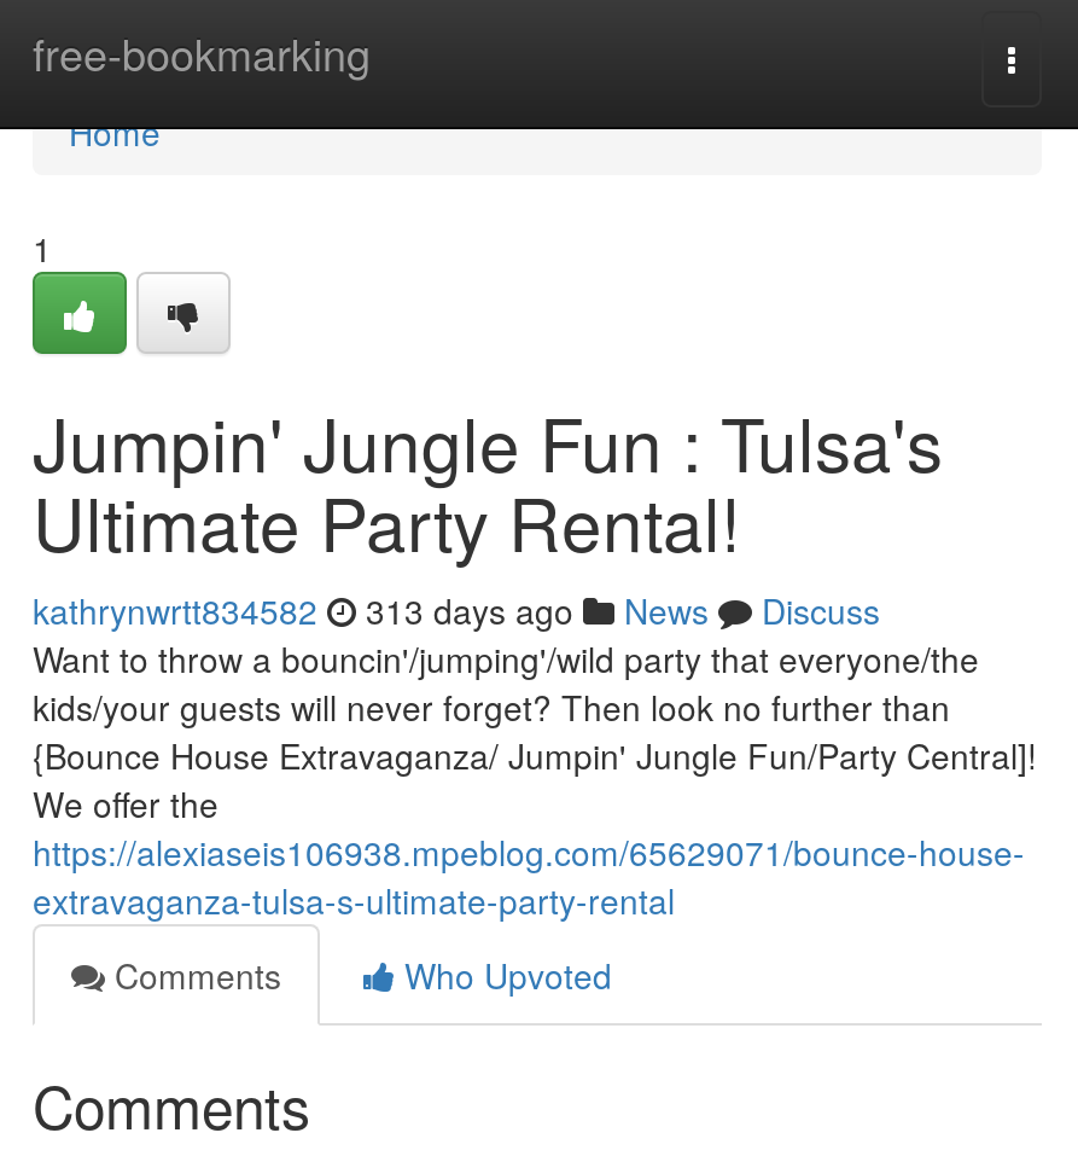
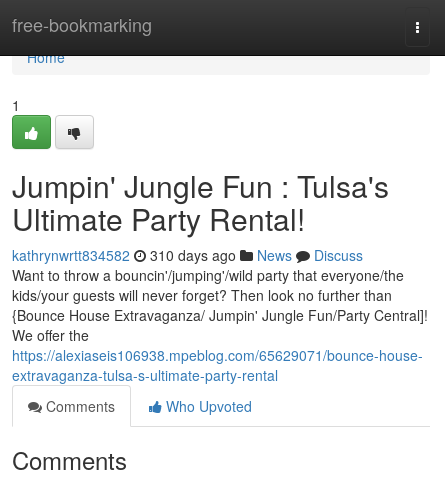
[33,586,880,634] kathrynwrtt834582 313 days ago News Discuss -> [12,245,363,265] kathrynwrtt834582 310 days ago News Discuss

